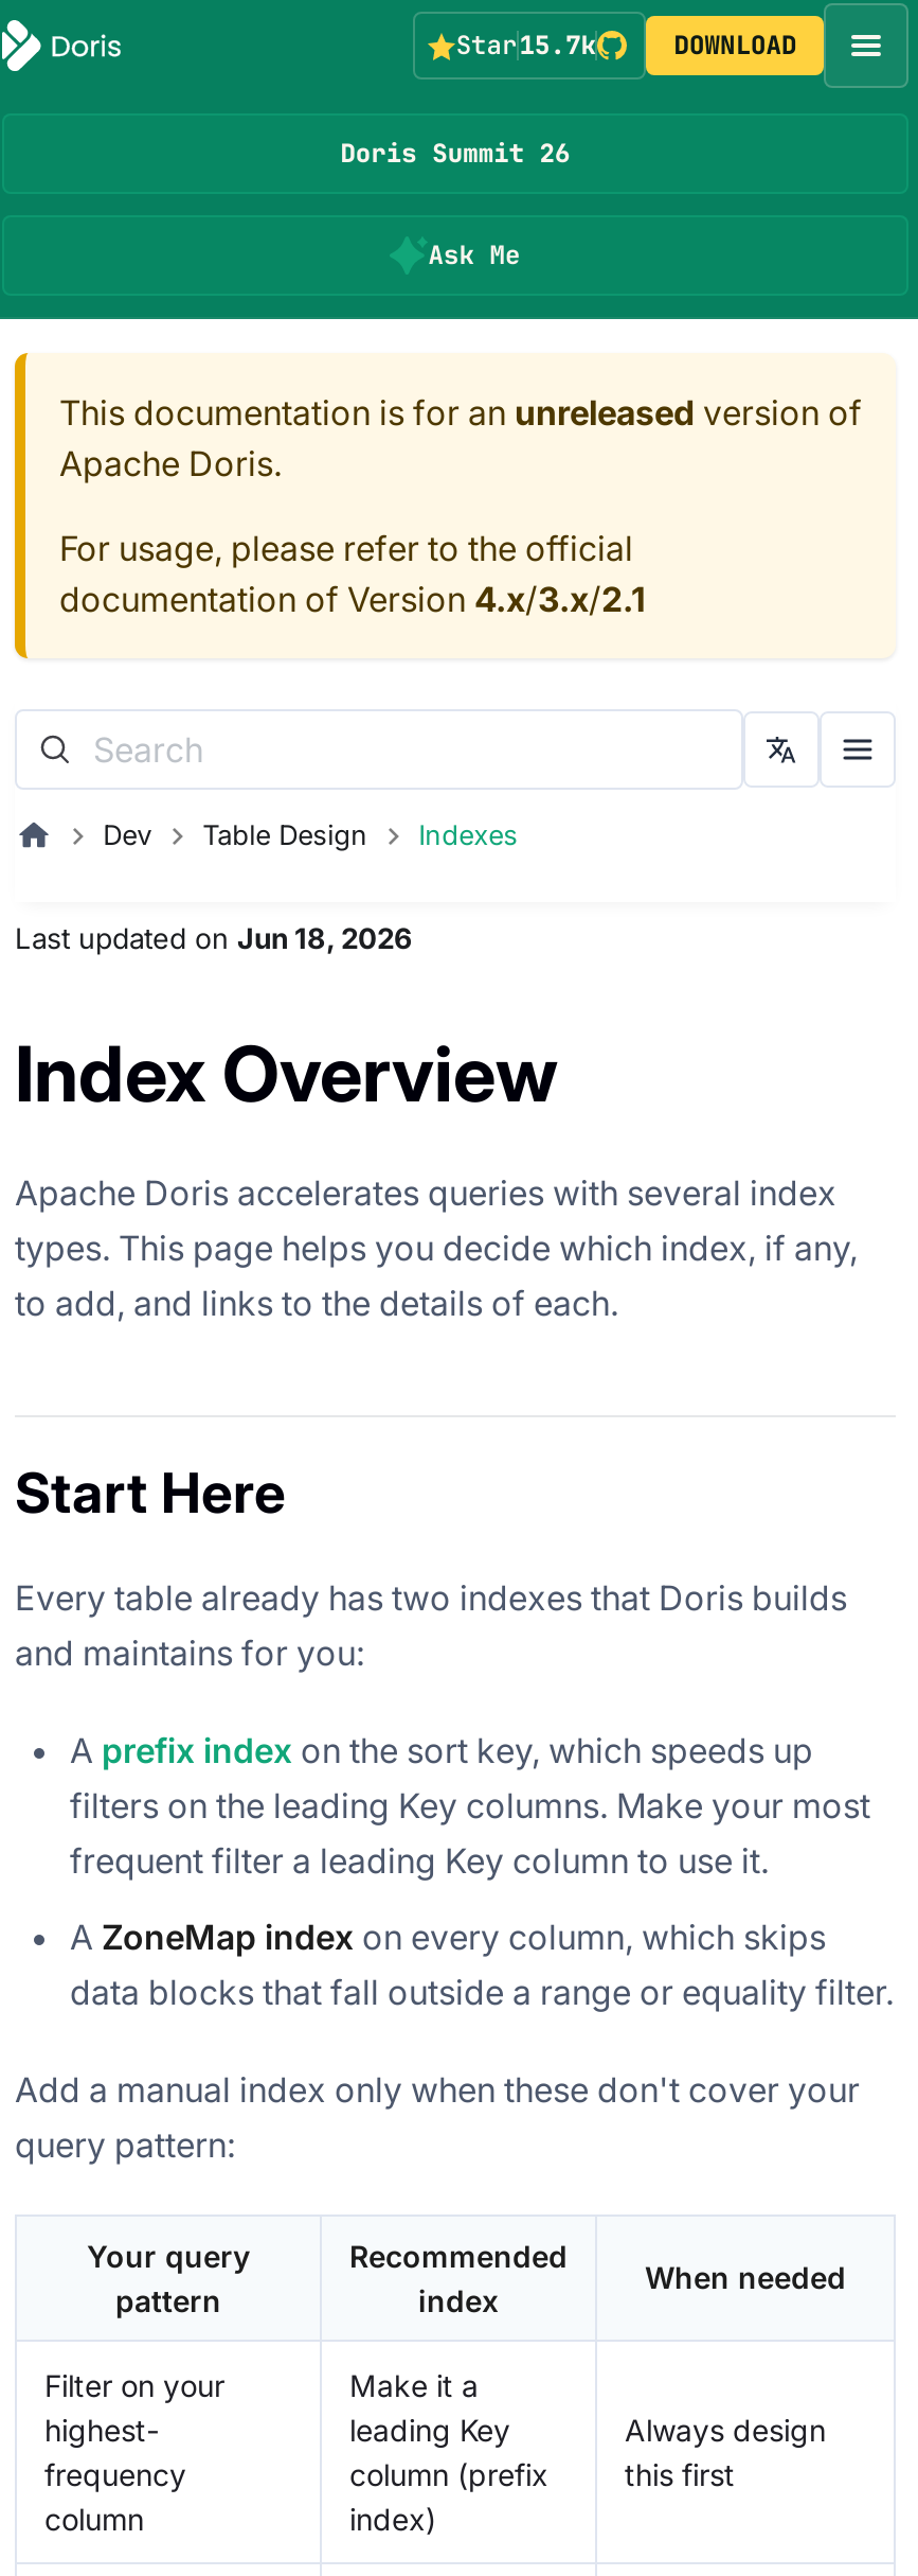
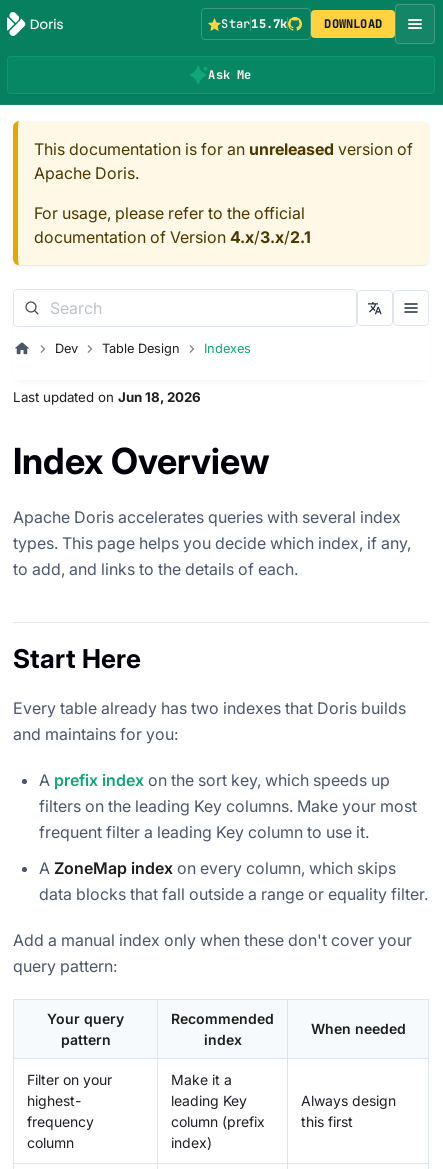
[340,137,570,171] Doris Summit 26 -> none

